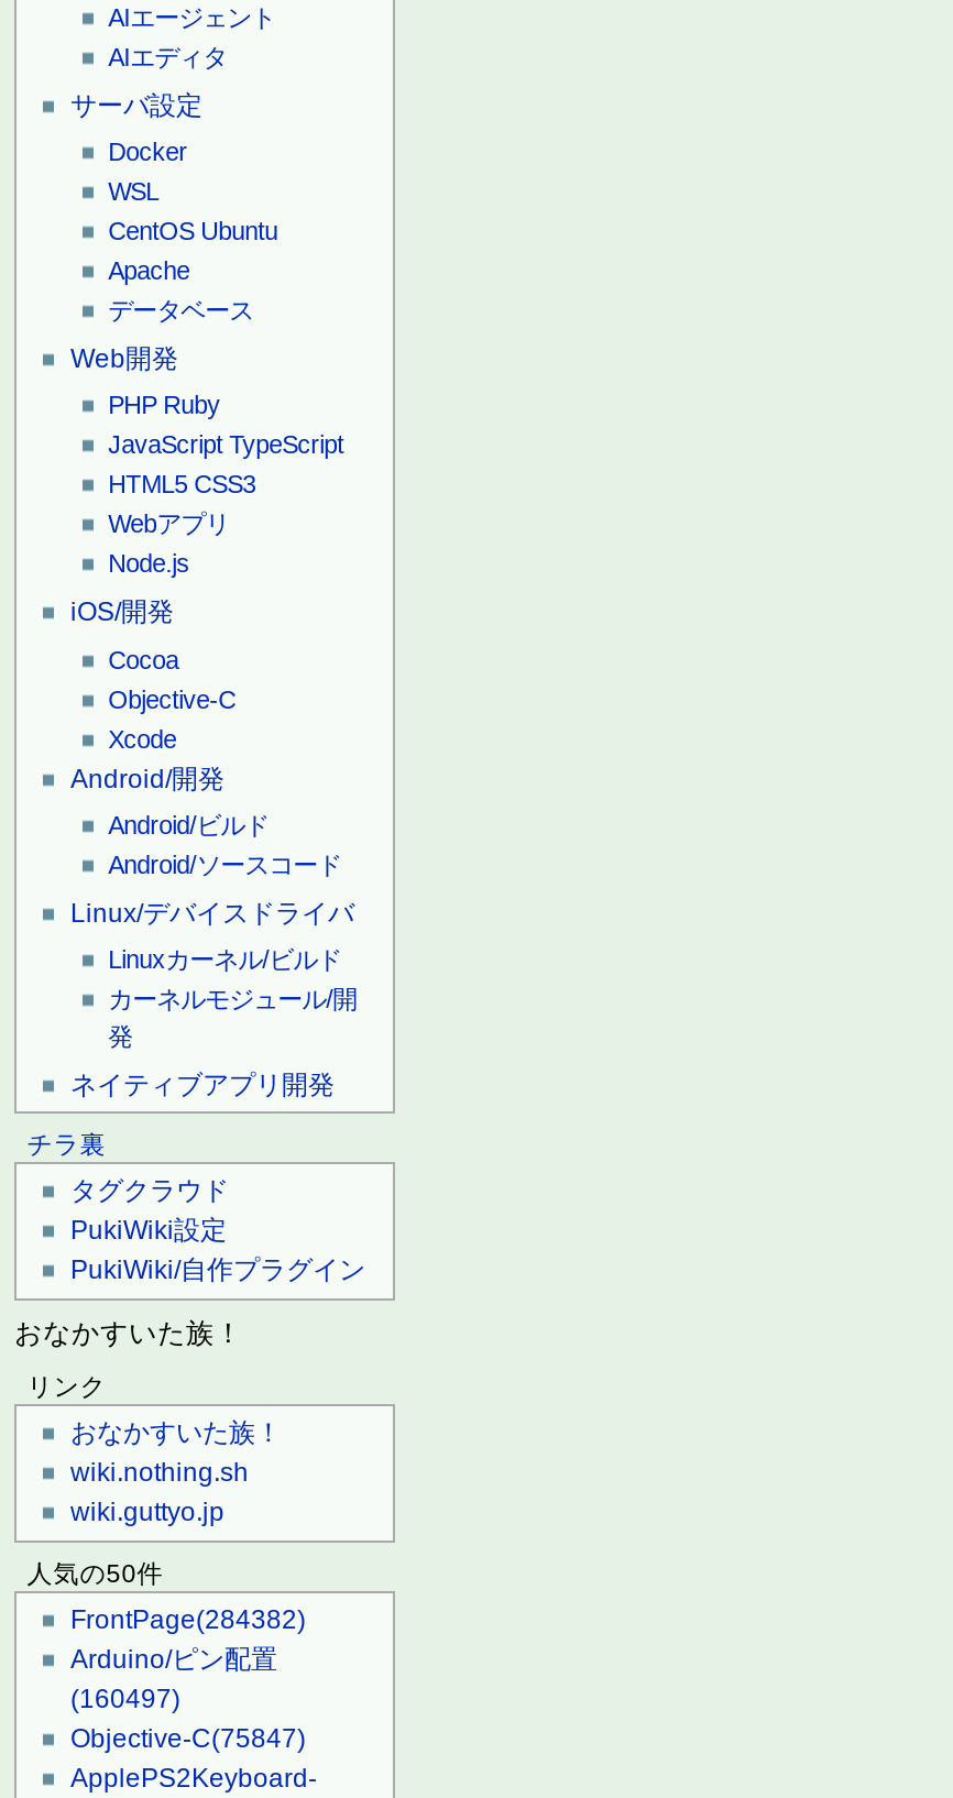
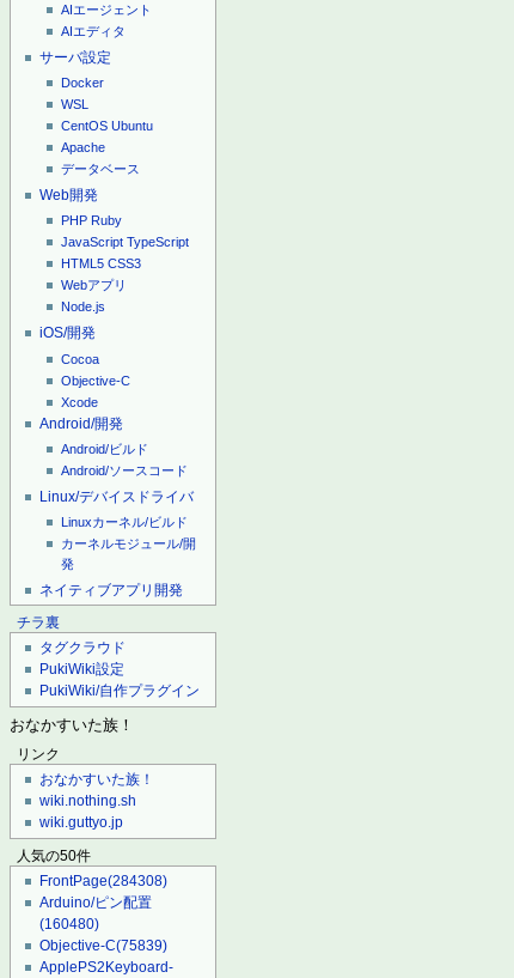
[70,1605,306,1636] FrontPage(284382) -> [40,873,168,890] FrontPage(284308)
[70,1684,180,1715] (160497) -> [40,916,100,933] (160480)
[70,1724,306,1754] Objective-C(75847) -> [40,938,168,954] Objective-C(75839)

